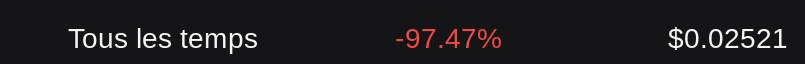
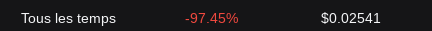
[395,22,788,54] -97.47% | $0.02521 -> [184,10,381,26] -97.45% | $0.02541

